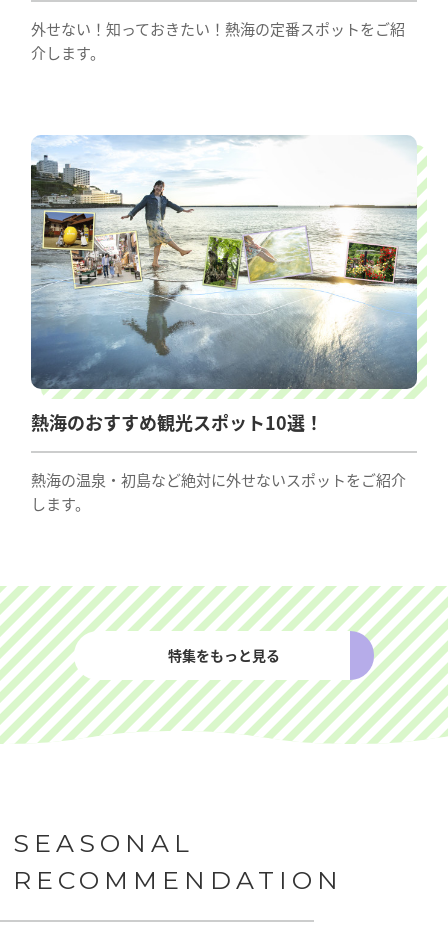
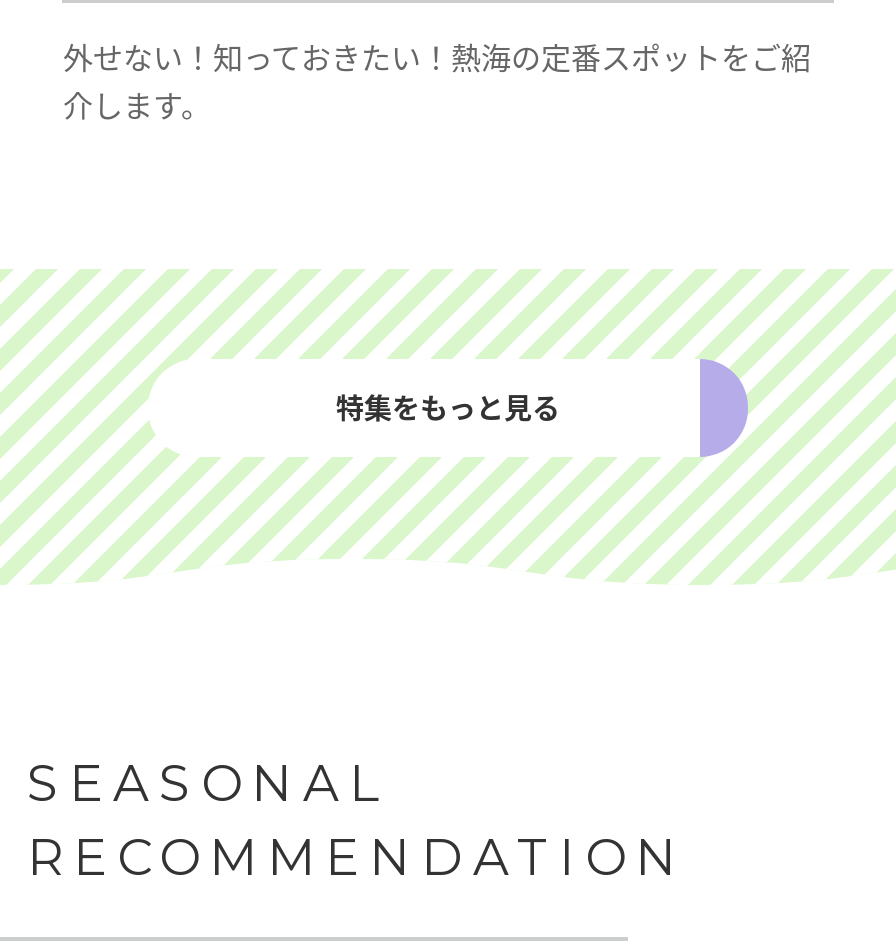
[30,134,427,514] [image] | 熱海のおすすめ観光スポット10選！ | 熱海の温泉・初島など絶対に外せないスポットをご紹介 | します。 -> none

